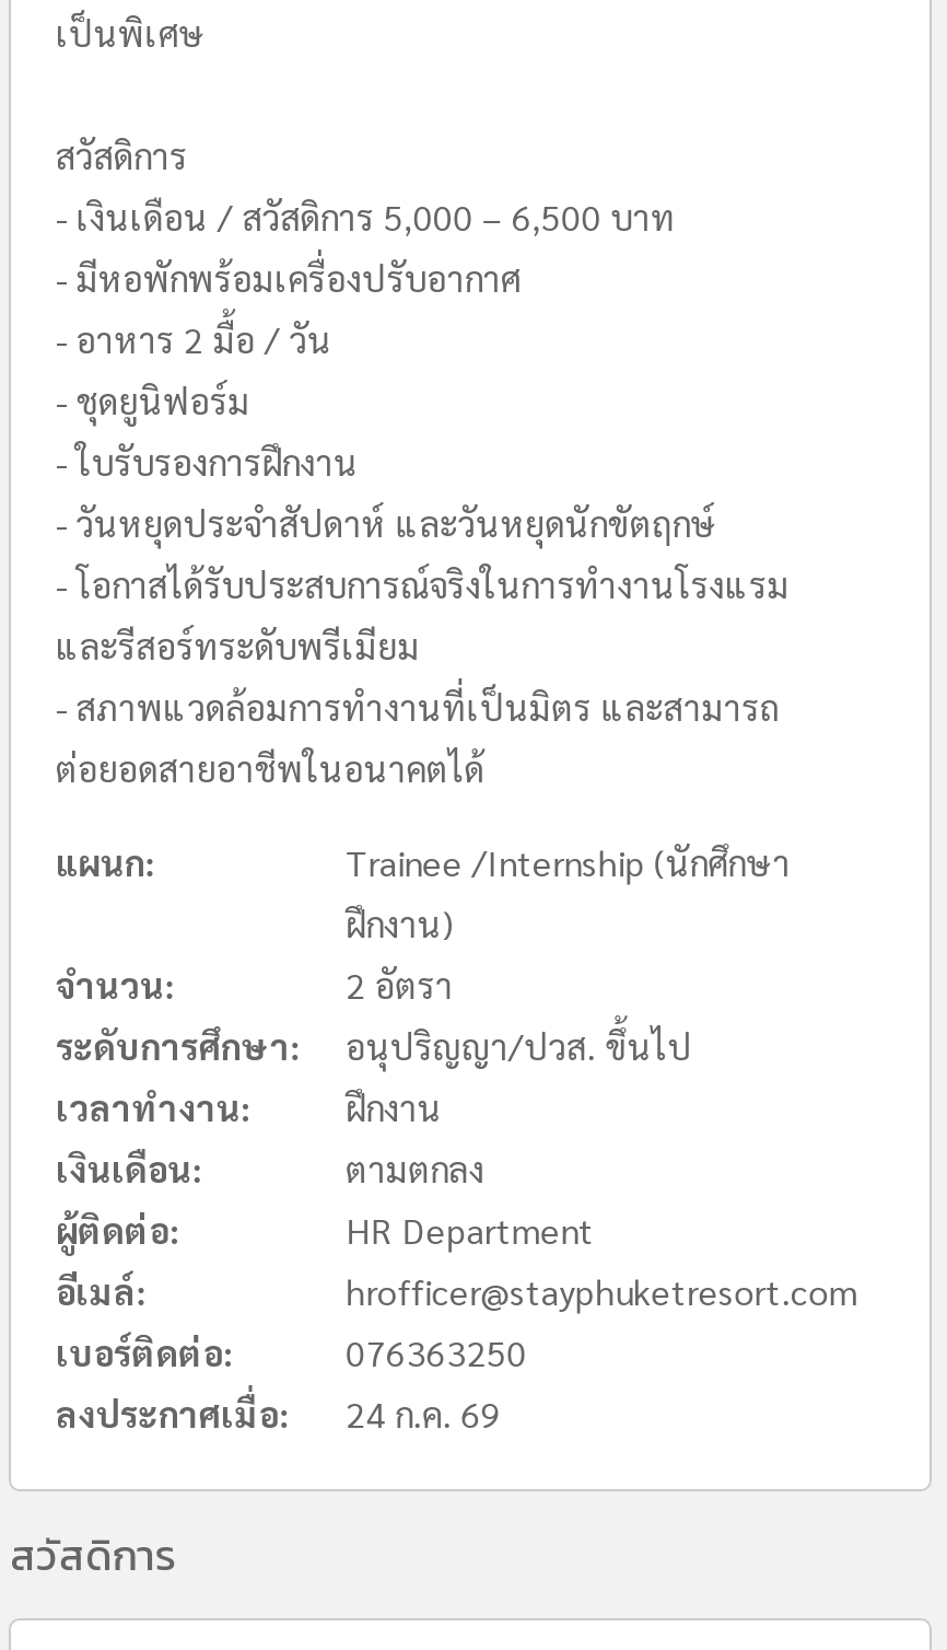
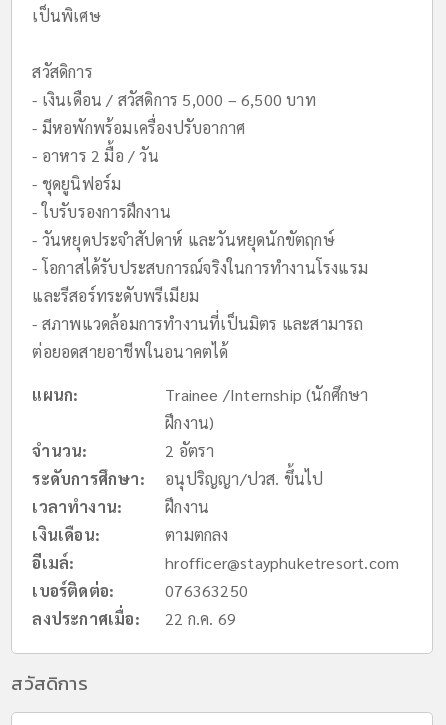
[56,1207,594,1253] ผู้ติดต่อ: | HR Department -> none
[56,1391,501,1437] ลงประกาศเมื่อ: 24 ก.ค. 69 -> [32,608,236,629] ลงประกาศเมื่อ: 22 ก.ค. 69

